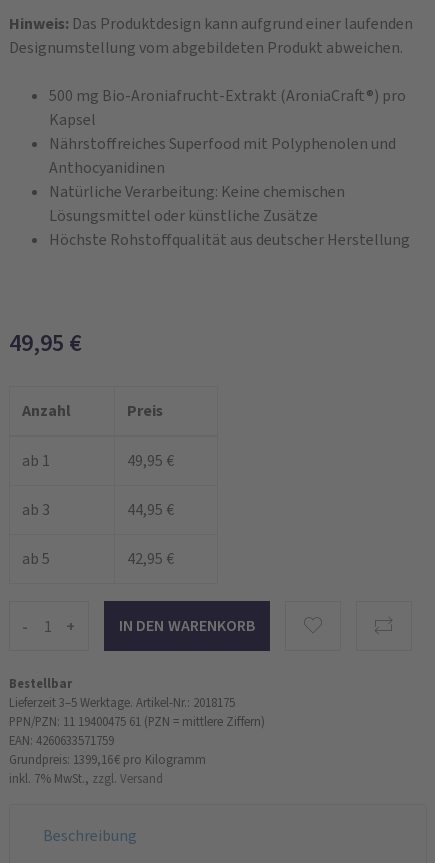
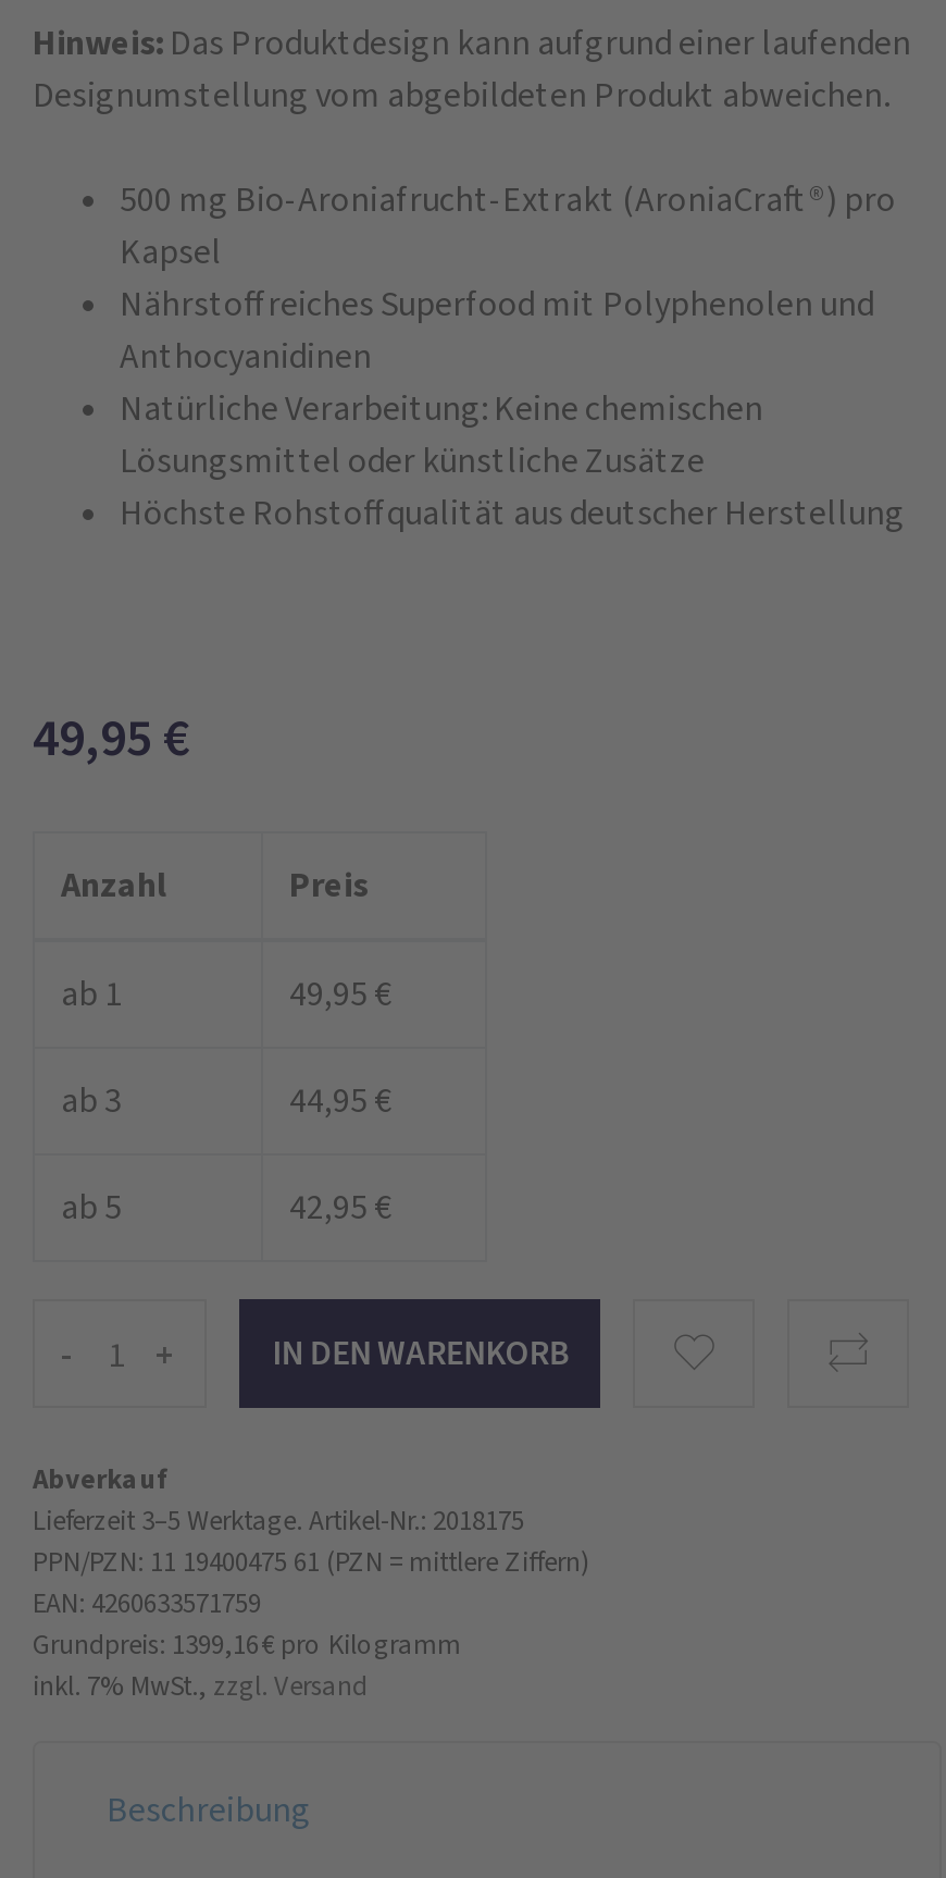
[9,674,72,691] Bestellbar -> [33,1459,170,1496] Abverkauf

